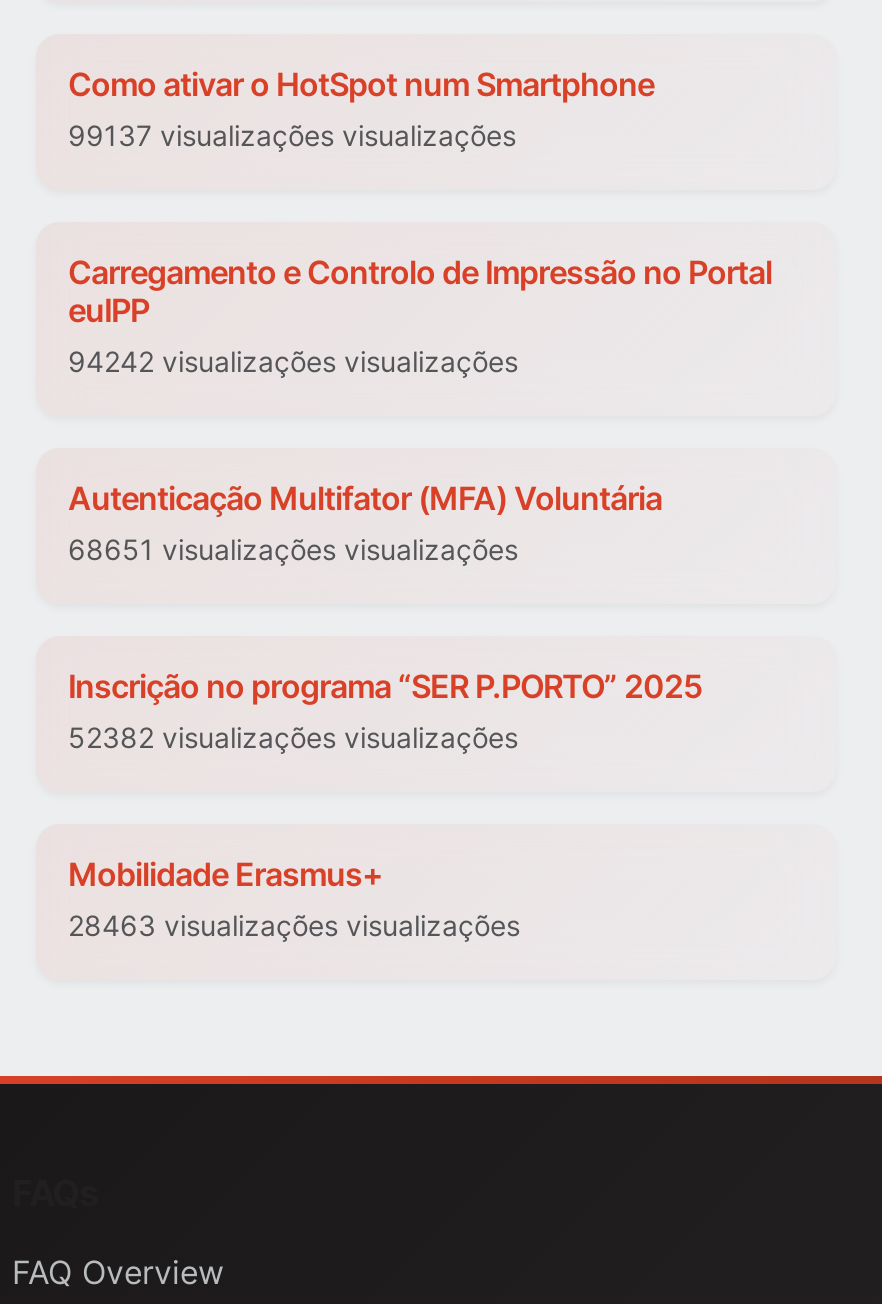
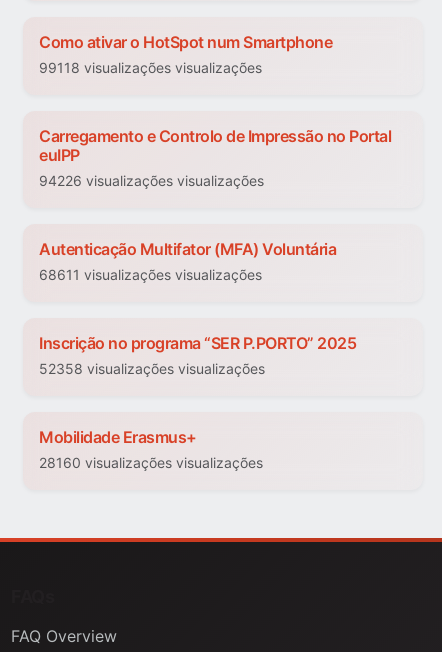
[68,119,516,153] 99137 visualizações visualizações -> [39,59,262,76] 99118 visualizações visualizações
[68,345,518,379] 94242 visualizações visualizações -> [39,172,264,189] 94226 visualizações visualizações
[68,533,518,567] 68651 visualizações visualizações -> [39,266,262,283] 68611 visualizações visualizações
[68,721,518,755] 52382 visualizações visualizações -> [39,360,265,377] 52358 visualizações visualizações
[68,909,520,943] 28463 visualizações visualizações -> [39,454,263,471] 28160 visualizações visualizações

